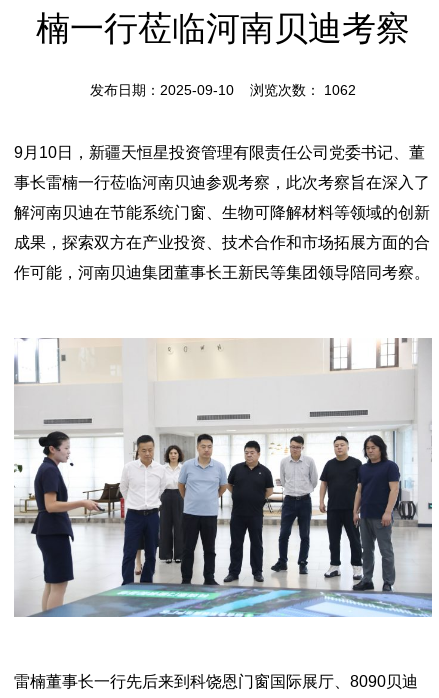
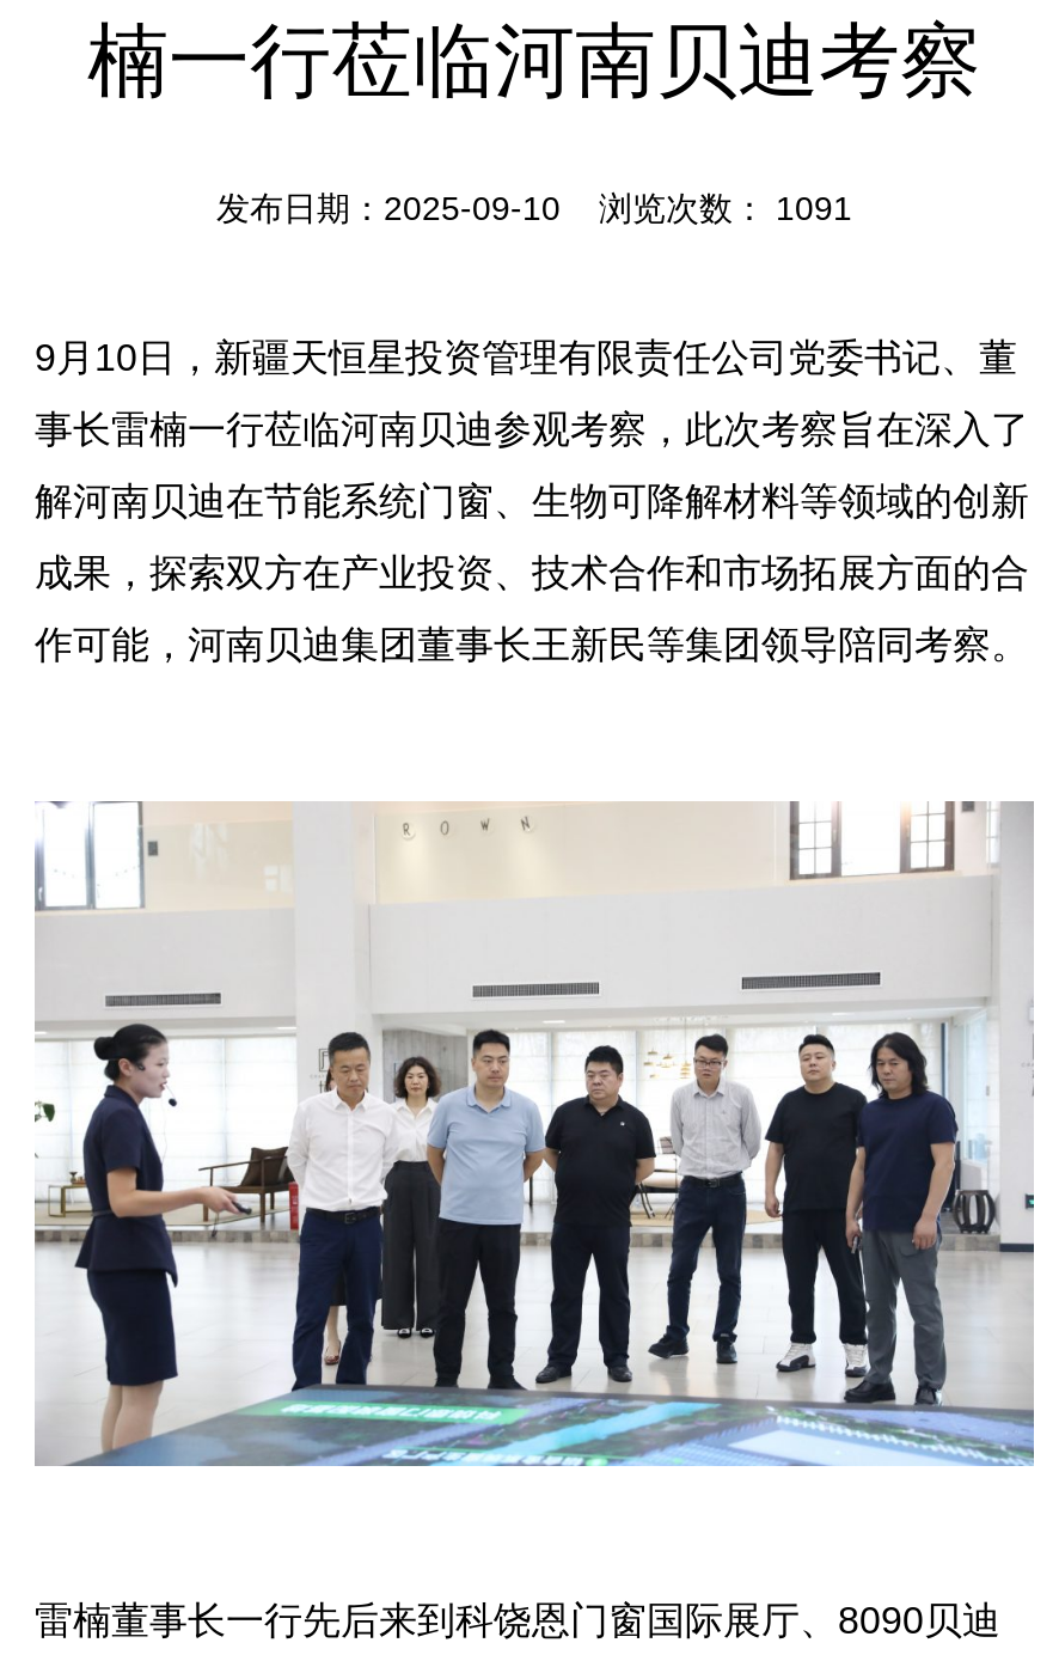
[90,82,356,98] 发布日期：2025-09-10 浏览次数：1062 -> [216,188,852,226] 发布日期：2025-09-10 浏览次数：1091

